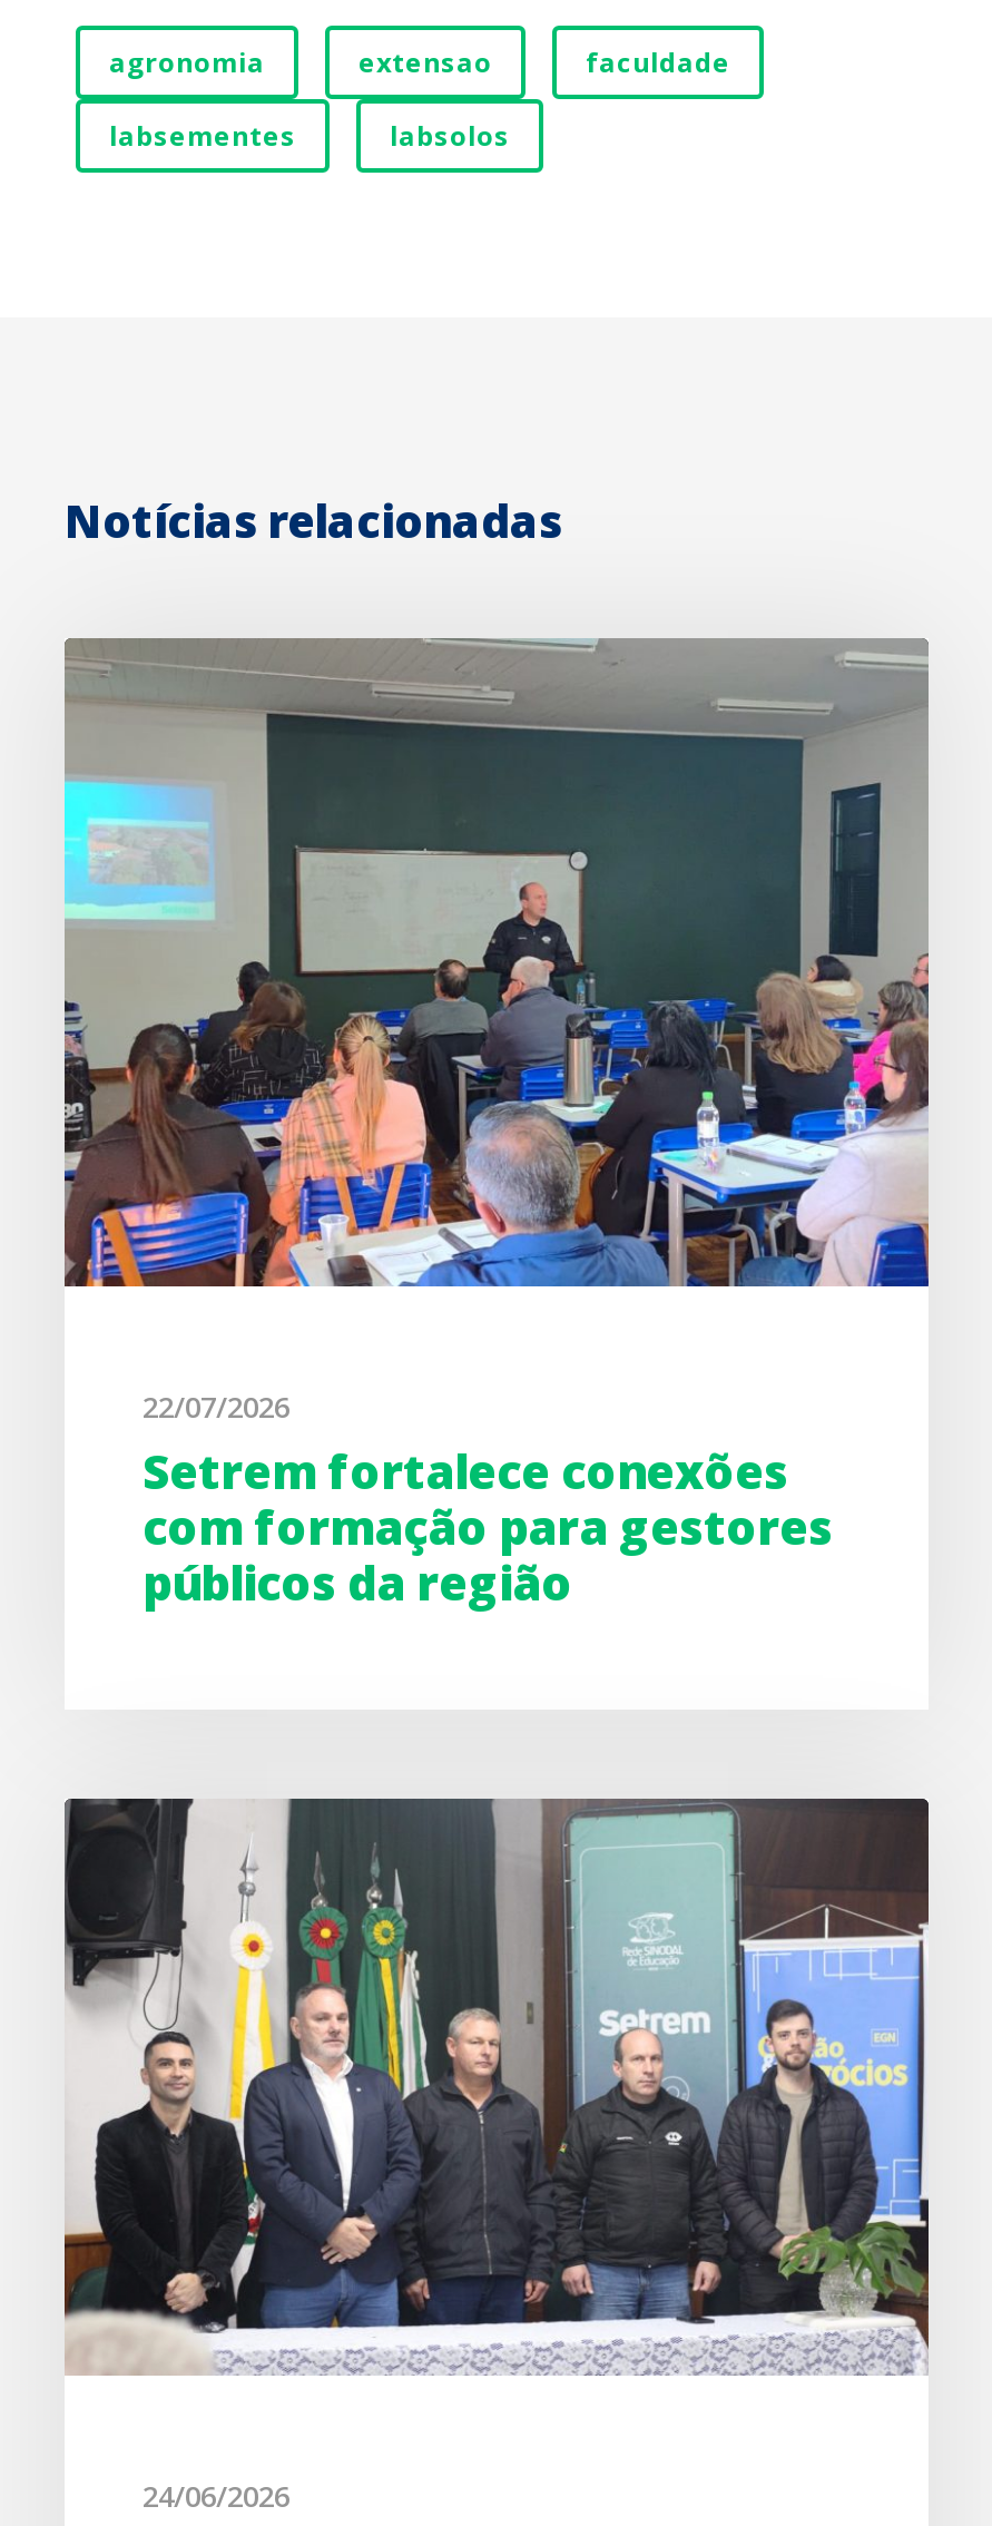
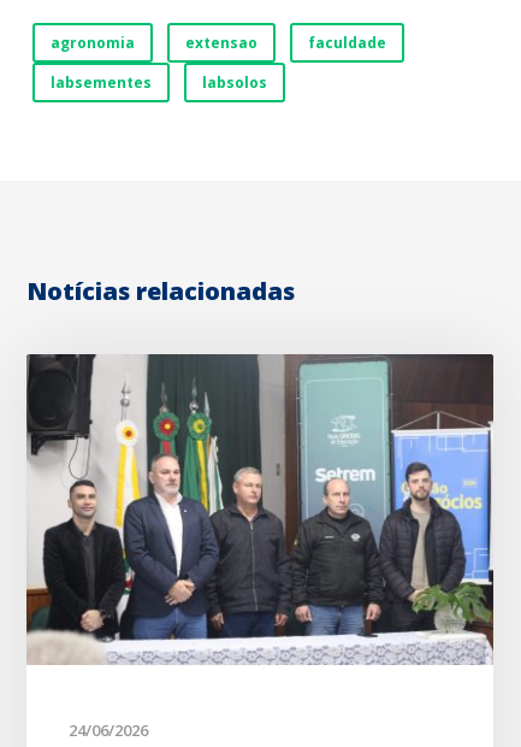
[62,638,931,1291] [image] -> none
[143,1387,833,1614] 22/07/2026 | Setrem fortalece conexões | com formação para gestores | públicos da região -> none

